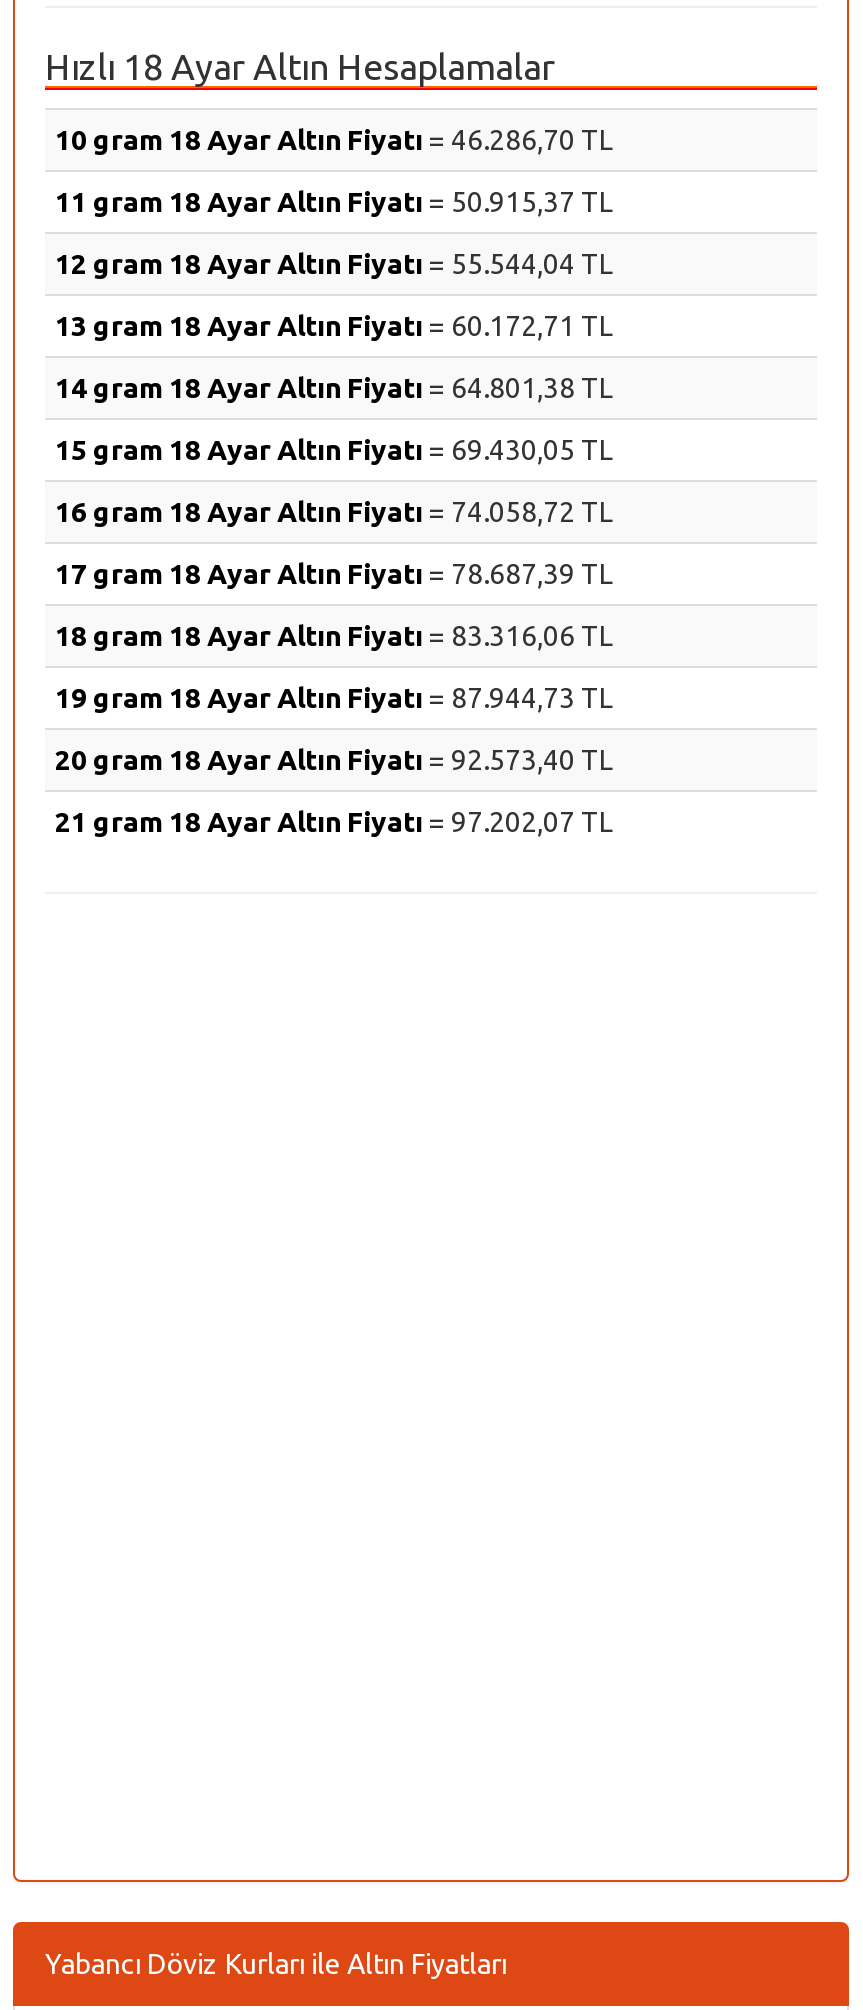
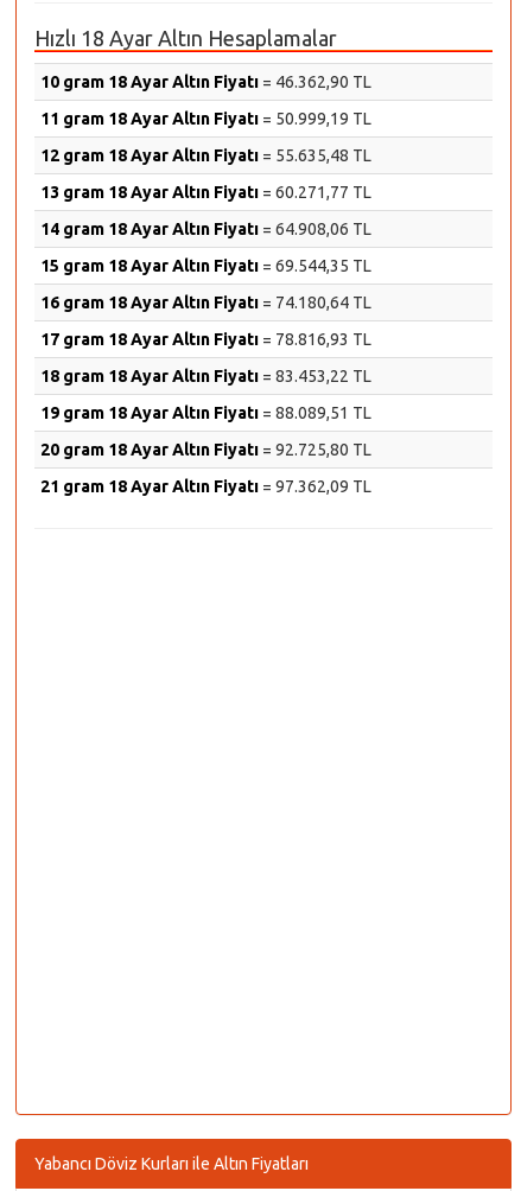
[55,124,613,156] 10 gram 18 Ayar Altın Fiyatı = 46.286,70 TL -> [40,72,371,91] 10 gram 18 Ayar Altın Fiyatı = 46.362,90 TL
[55,186,613,218] 11 gram 18 Ayar Altın Fiyatı = 50.915,37 TL -> [40,109,371,128] 11 gram 18 Ayar Altın Fiyatı = 50.999,19 TL
[55,248,613,280] 12 gram 18 Ayar Altın Fiyatı = 55.544,04 TL -> [40,146,371,165] 12 gram 18 Ayar Altın Fiyatı = 55.635,48 TL
[55,310,613,342] 13 gram 18 Ayar Altın Fiyatı = 60.172,71 TL -> [40,183,371,202] 13 gram 18 Ayar Altın Fiyatı = 60.271,77 TL
[55,372,613,404] 14 gram 18 Ayar Altın Fiyatı = 64.801,38 TL -> [40,219,371,238] 14 gram 18 Ayar Altın Fiyatı = 64.908,06 TL
[55,434,613,466] 15 gram 18 Ayar Altın Fiyatı = 69.430,05 TL -> [40,256,371,275] 15 gram 18 Ayar Altın Fiyatı = 69.544,35 TL
[55,496,613,528] 16 gram 18 Ayar Altın Fiyatı = 74.058,72 TL -> [40,293,371,312] 16 gram 18 Ayar Altın Fiyatı = 74.180,64 TL
[55,558,613,590] 17 gram 18 Ayar Altın Fiyatı = 78.687,39 TL -> [40,330,371,349] 17 gram 18 Ayar Altın Fiyatı = 78.816,93 TL
[55,620,613,652] 18 gram 18 Ayar Altın Fiyatı = 83.316,06 TL -> [40,367,371,386] 18 gram 18 Ayar Altın Fiyatı = 83.453,22 TL
[55,682,613,714] 19 gram 18 Ayar Altın Fiyatı = 87.944,73 TL -> [40,403,371,422] 19 gram 18 Ayar Altın Fiyatı = 88.089,51 TL
[55,744,613,776] 20 gram 18 Ayar Altın Fiyatı = 92.573,40 TL -> [40,440,371,459] 20 gram 18 Ayar Altın Fiyatı = 92.725,80 TL
[55,806,613,838] 21 gram 18 Ayar Altın Fiyatı = 97.202,07 TL -> [40,477,371,496] 21 gram 18 Ayar Altın Fiyatı = 97.362,09 TL

